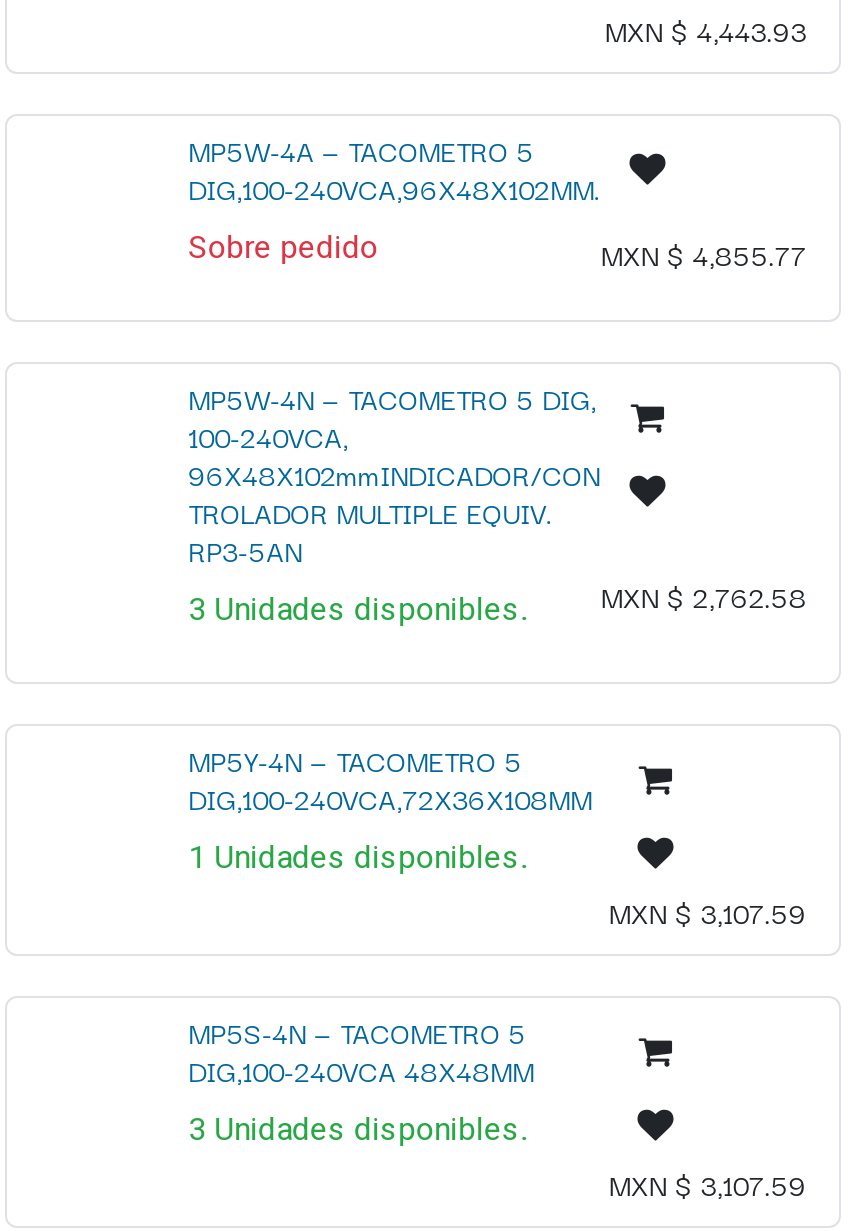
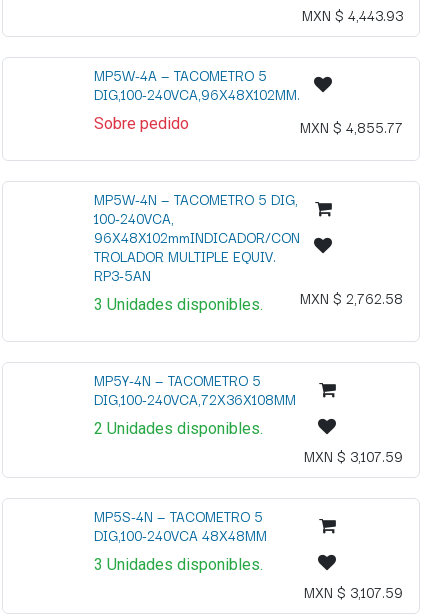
[188,839,526,877] 1 Unidades disponibles. -> [94,419,263,438] 2 Unidades disponibles.

